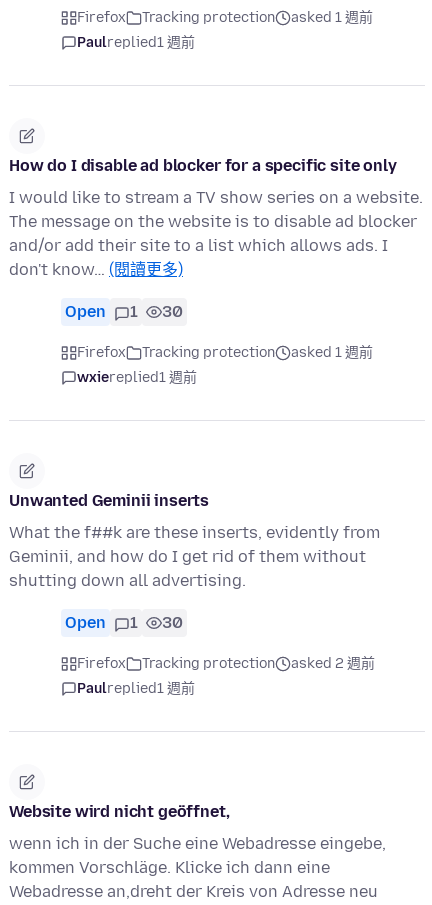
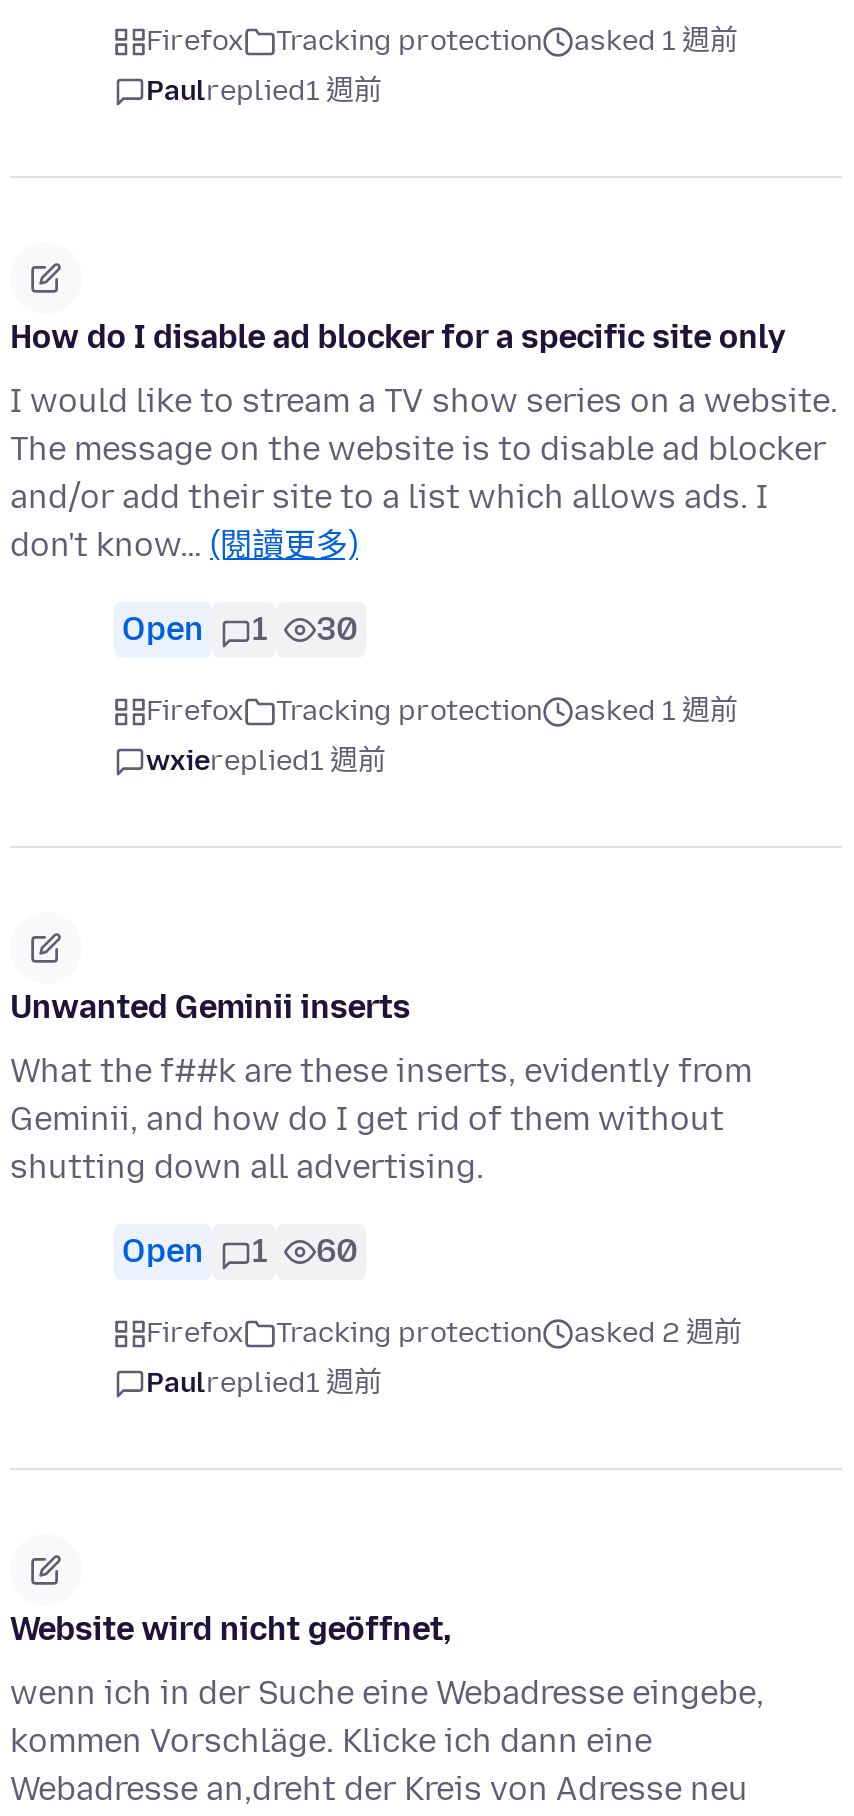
[65,613,183,632] Open 1 30 -> [122,1233,358,1271] Open 1 60

